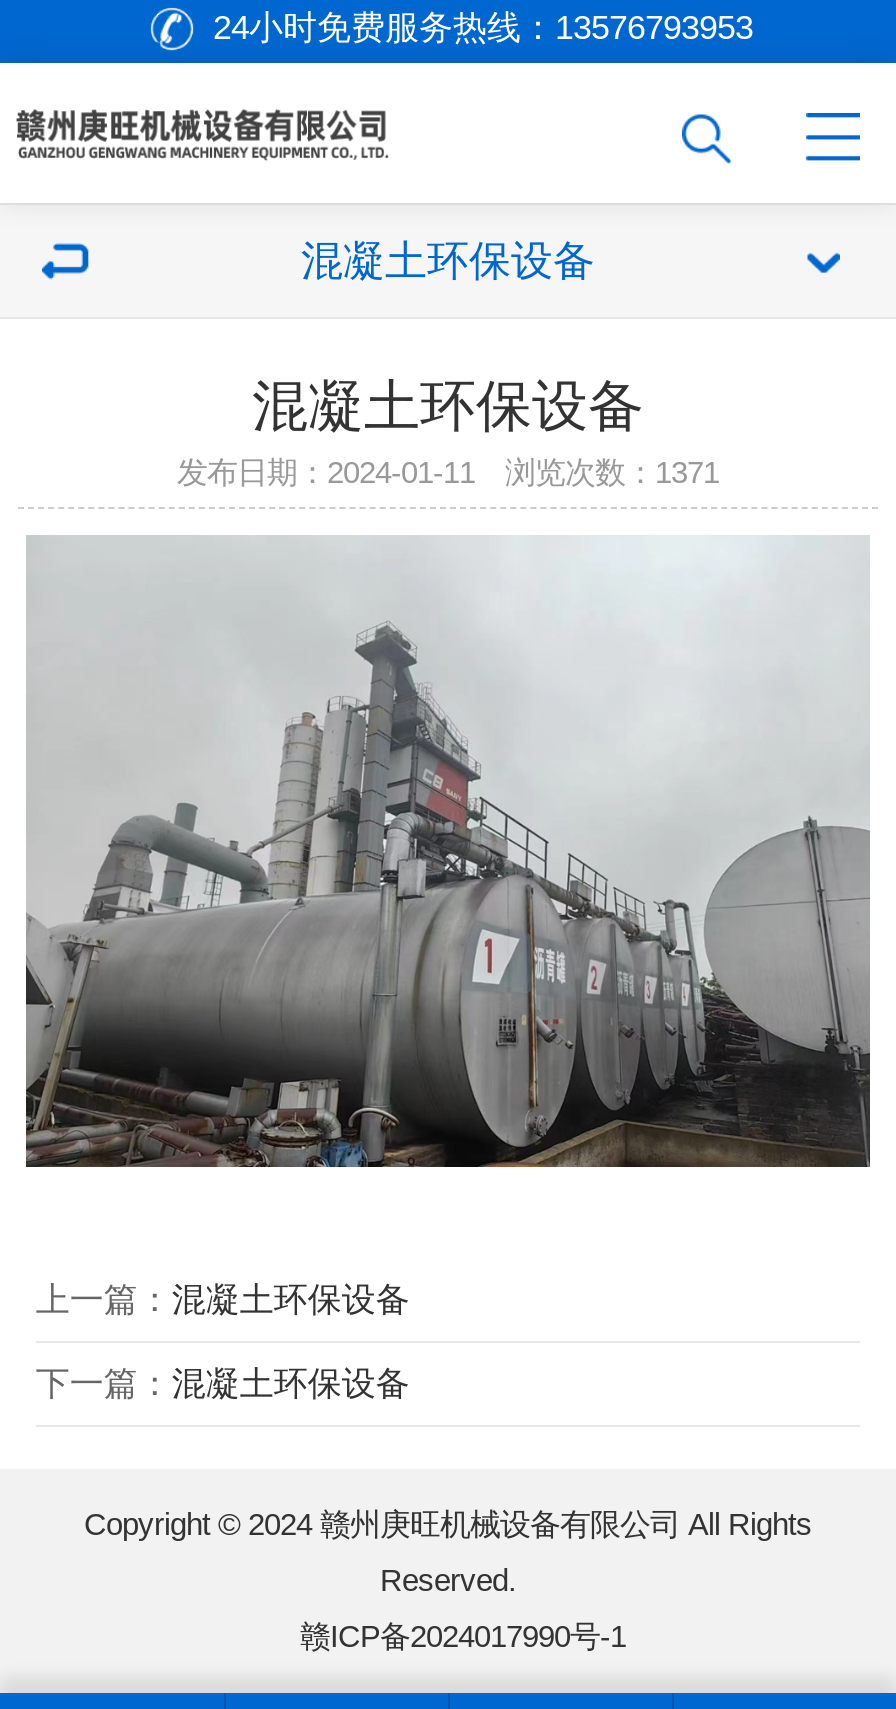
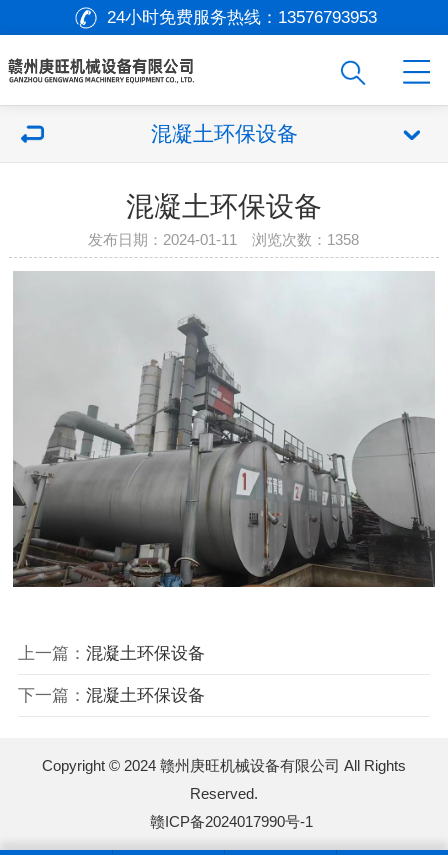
[177,455,719,489] 发布日期：2024-01-11 浏览次数：1371 -> [88,231,359,248] 发布日期：2024-01-11 浏览次数：1358

